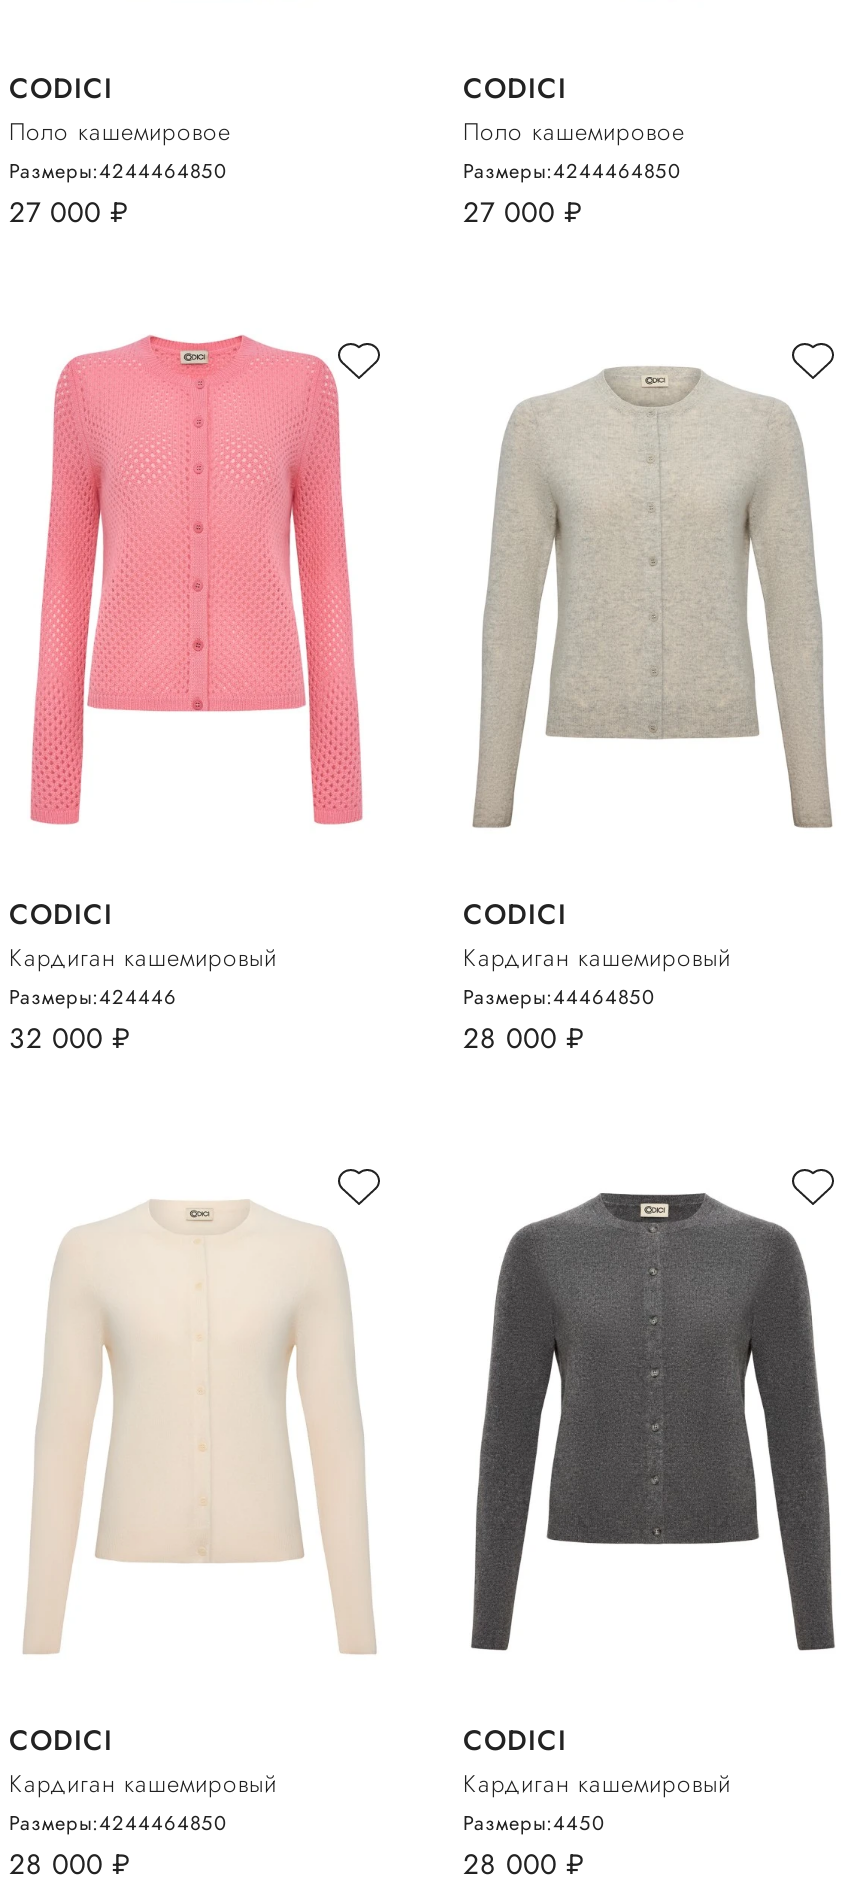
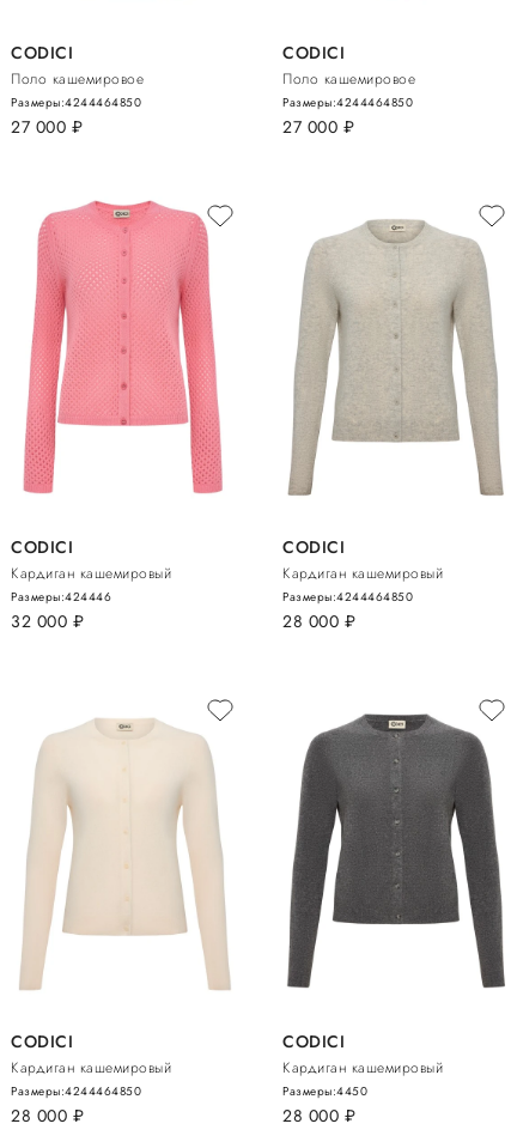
[463,982,655,1012] Размеры:44464850 -> [282,588,413,606] Размеры:4244464850

